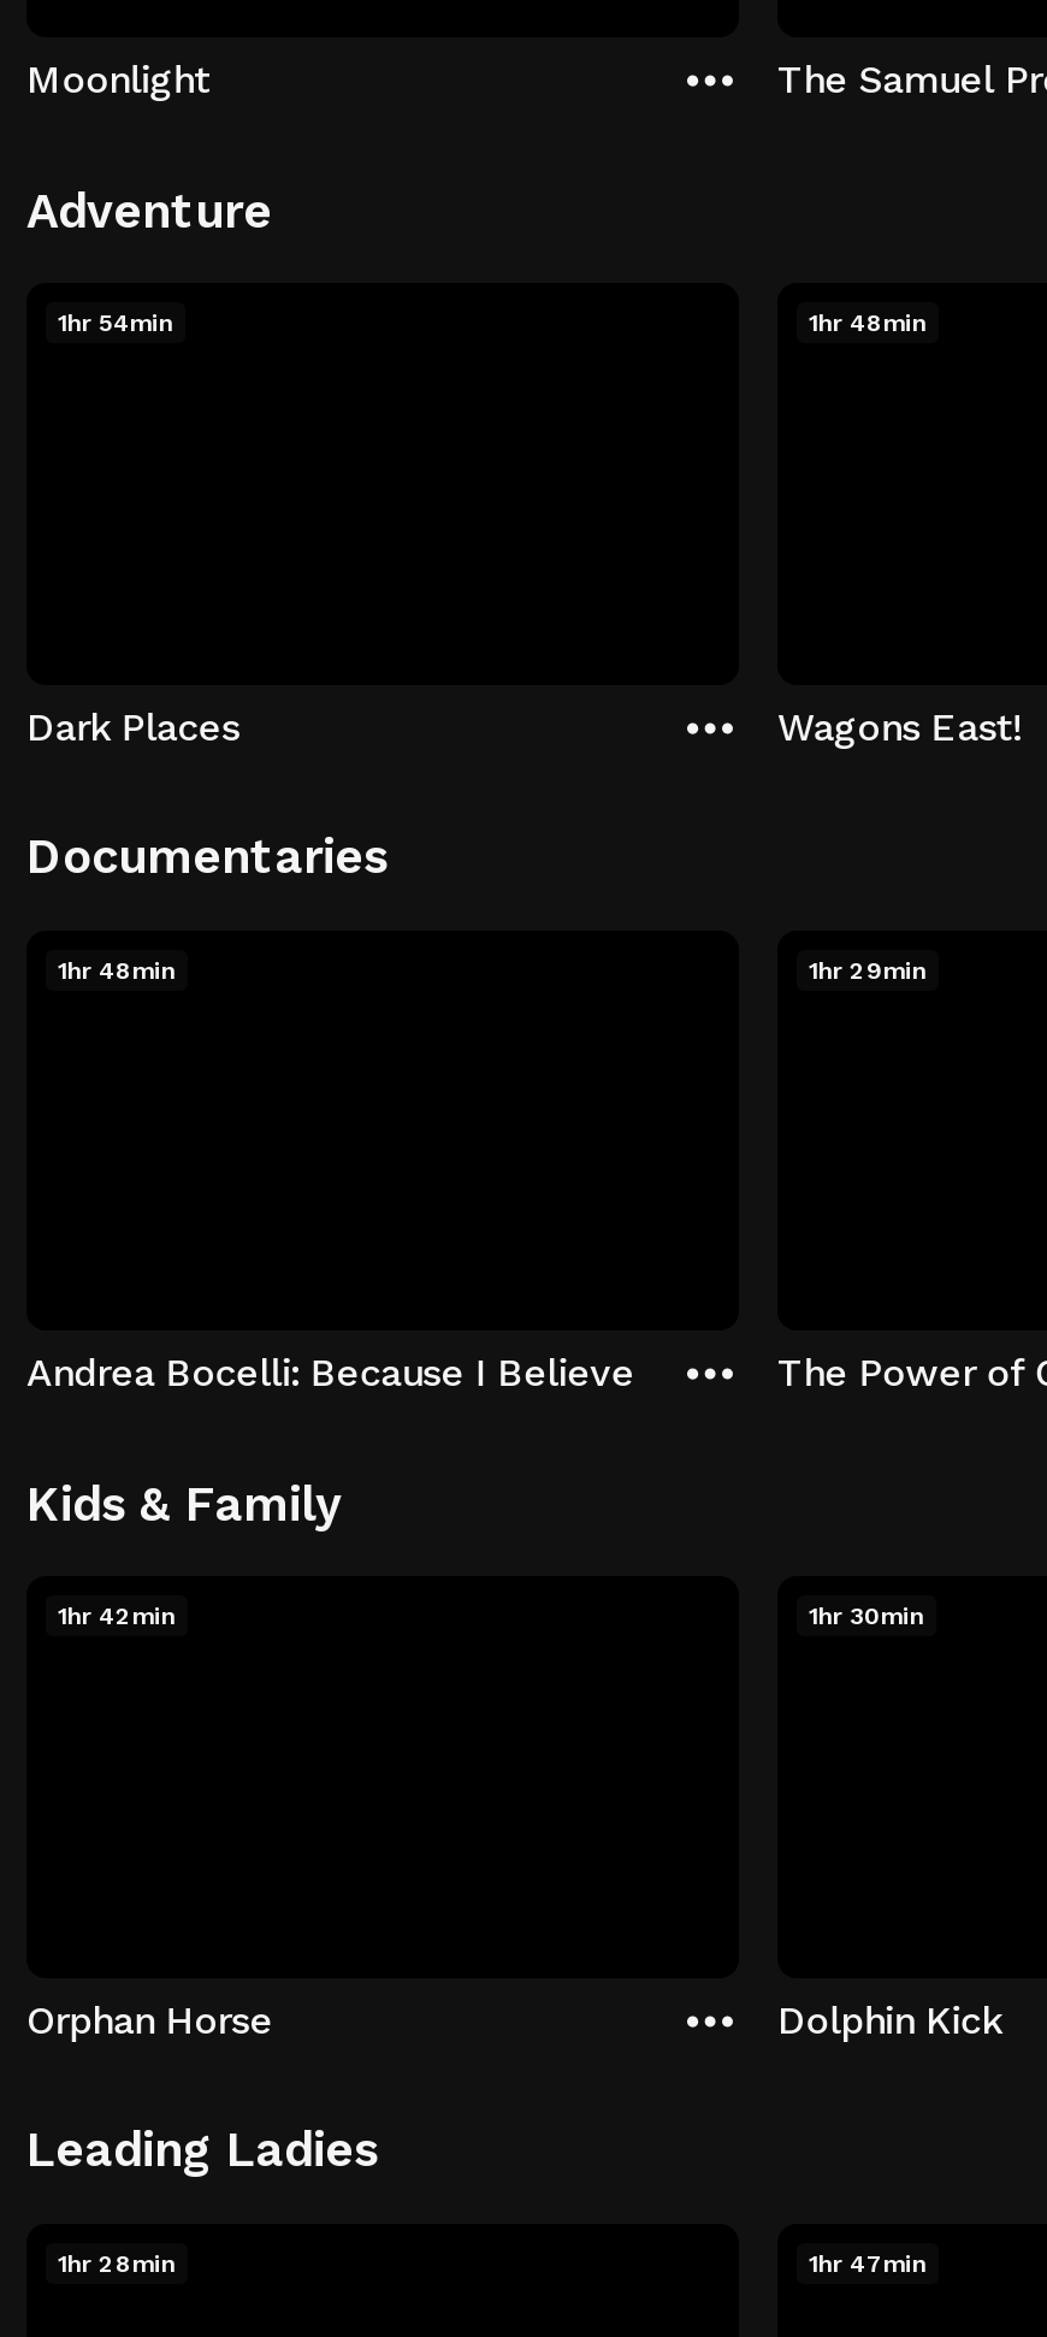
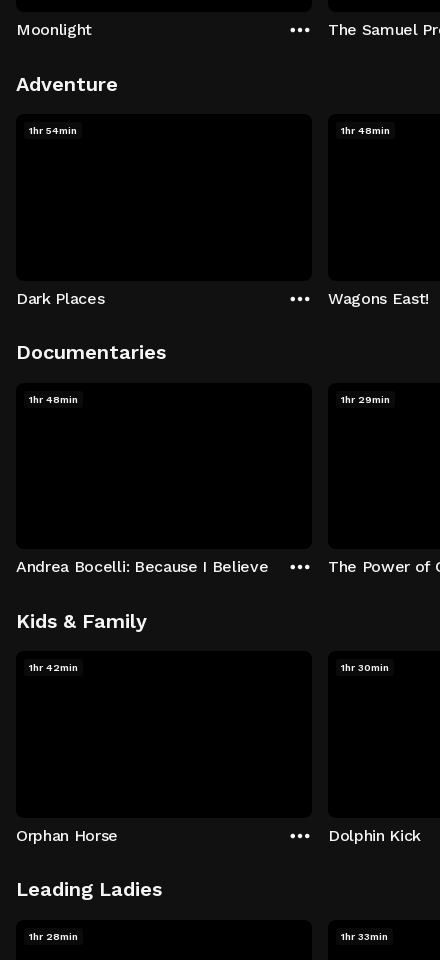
[809,2249,927,2276] 1hr 47min -> [341,930,388,941] 1hr 33min

